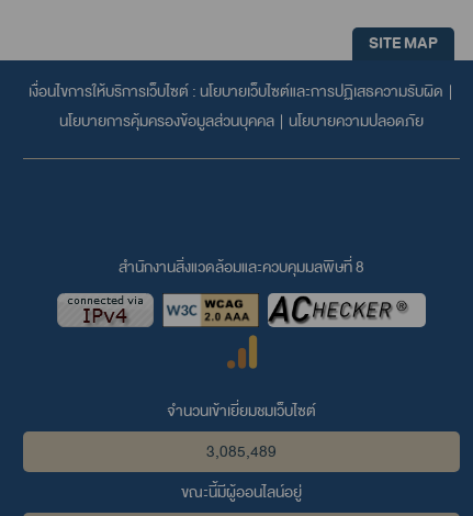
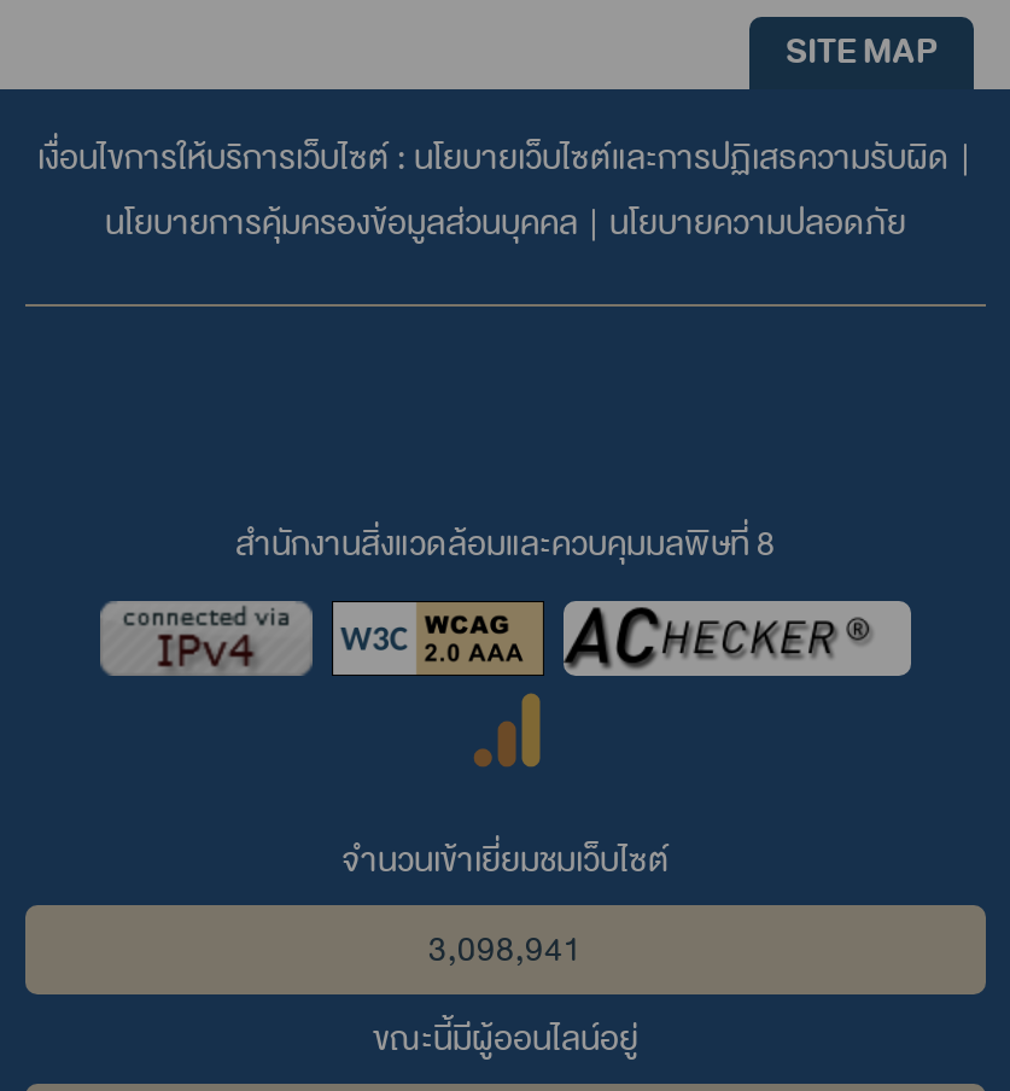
[206,439,277,464] 3,085,489 -> [428,921,583,977] 3,098,941

